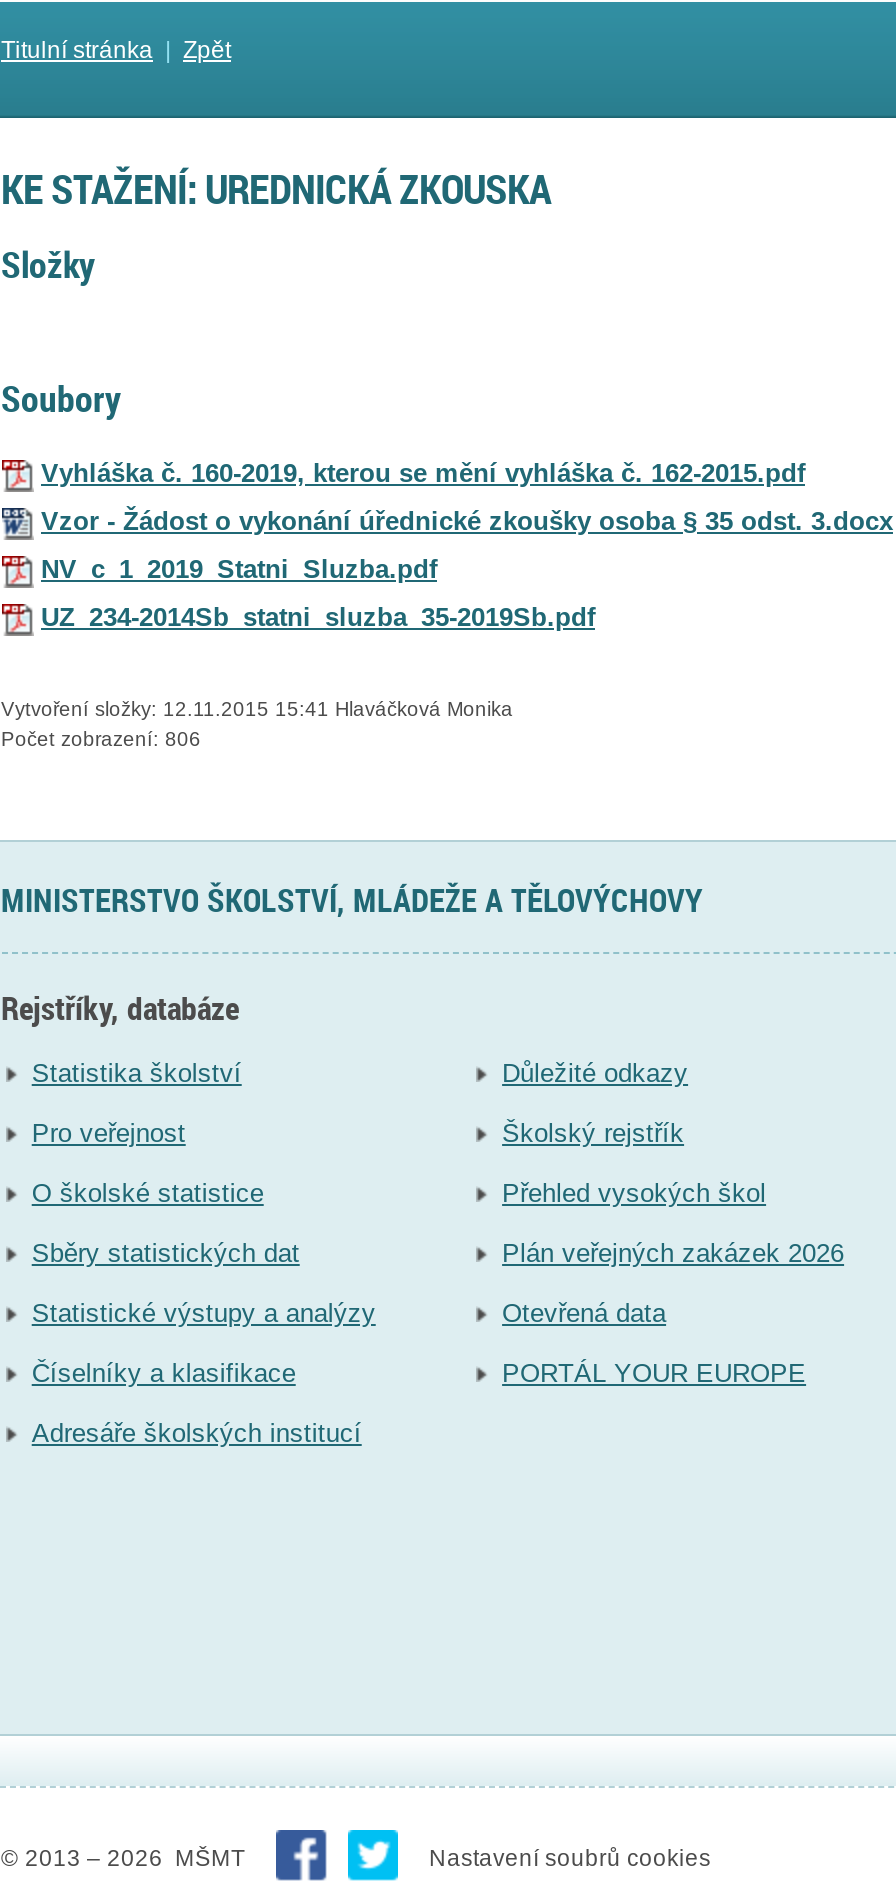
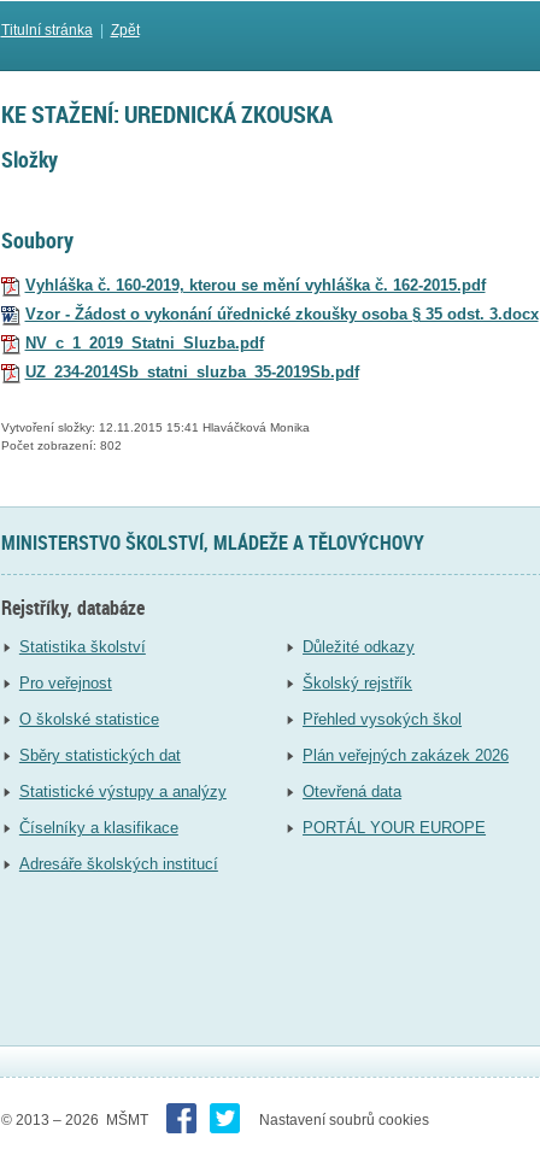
[1,728,201,750] Počet zobrazení: 806 -> [1,439,121,452] Počet zobrazení: 802

